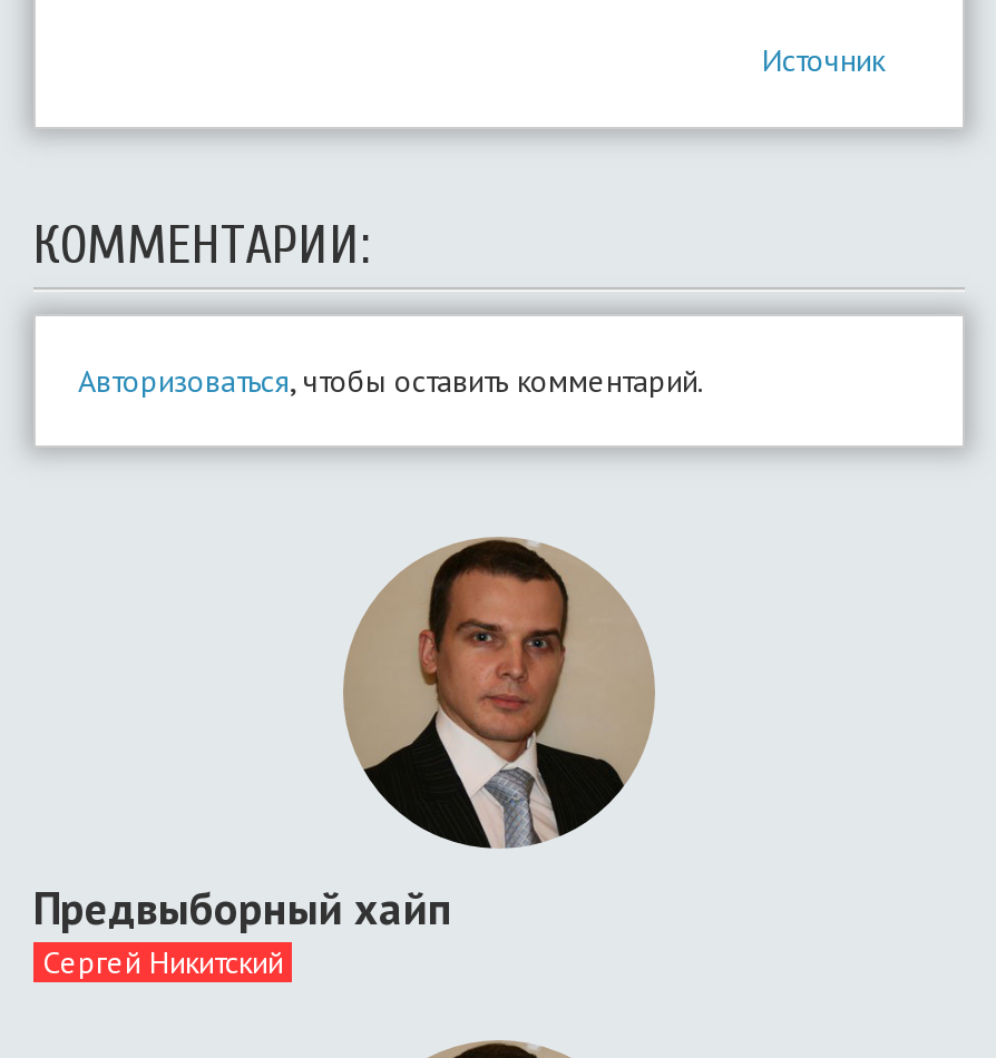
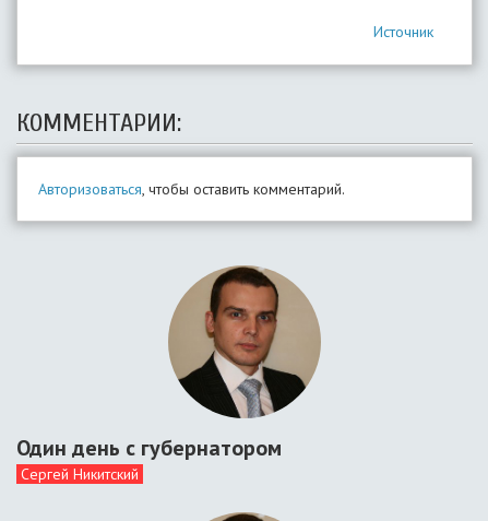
[33,880,452,938] Предвыборный хайп -> [16,434,282,462] Один день с губернатором

